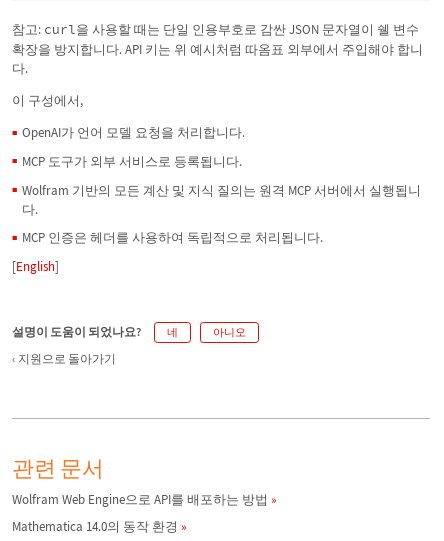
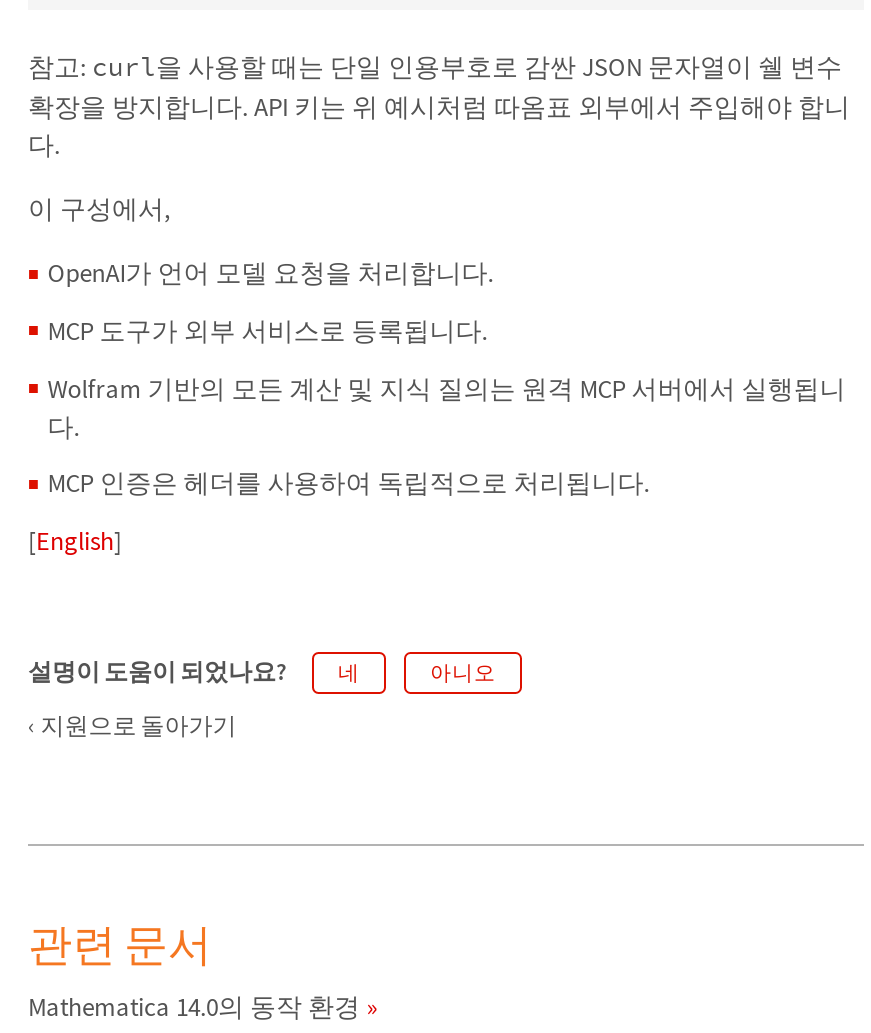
[12,491,268,508] Wolfram Web Engine으로 API를 배포하는 방법 -> none

